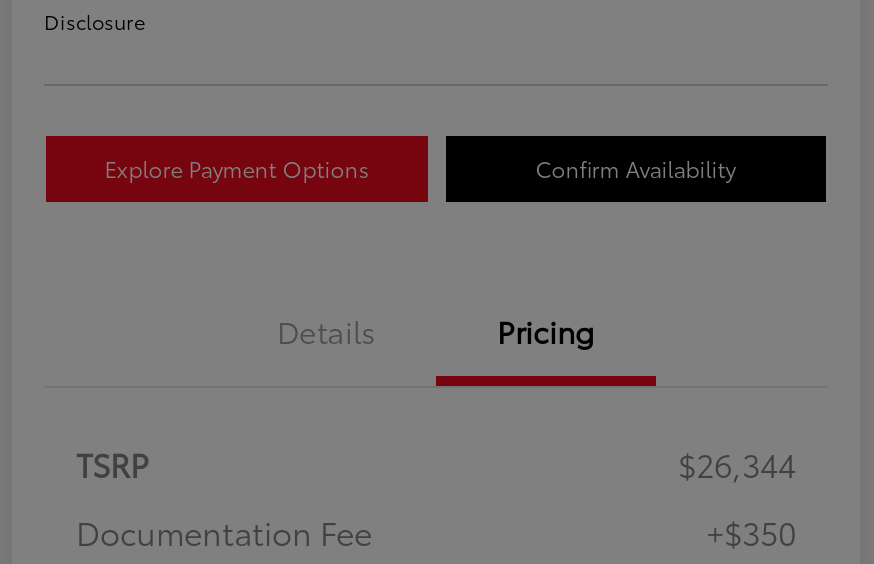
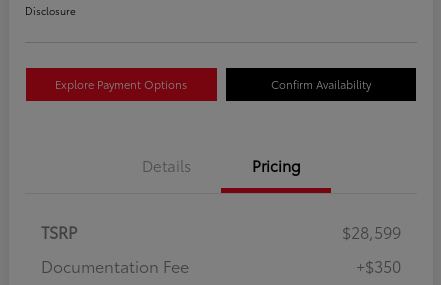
[678,440,796,486] $26,344 -> [342,220,401,243] $28,599

